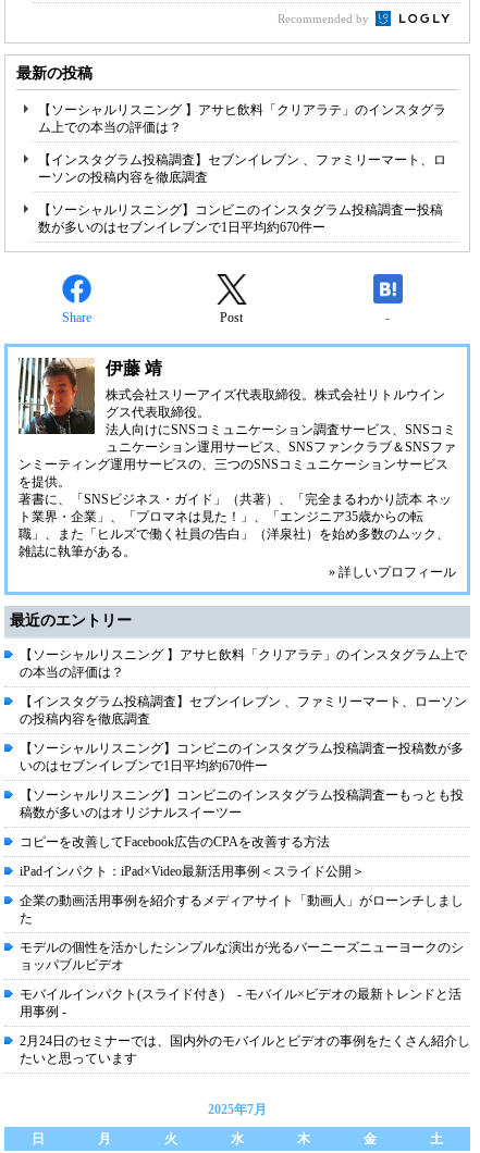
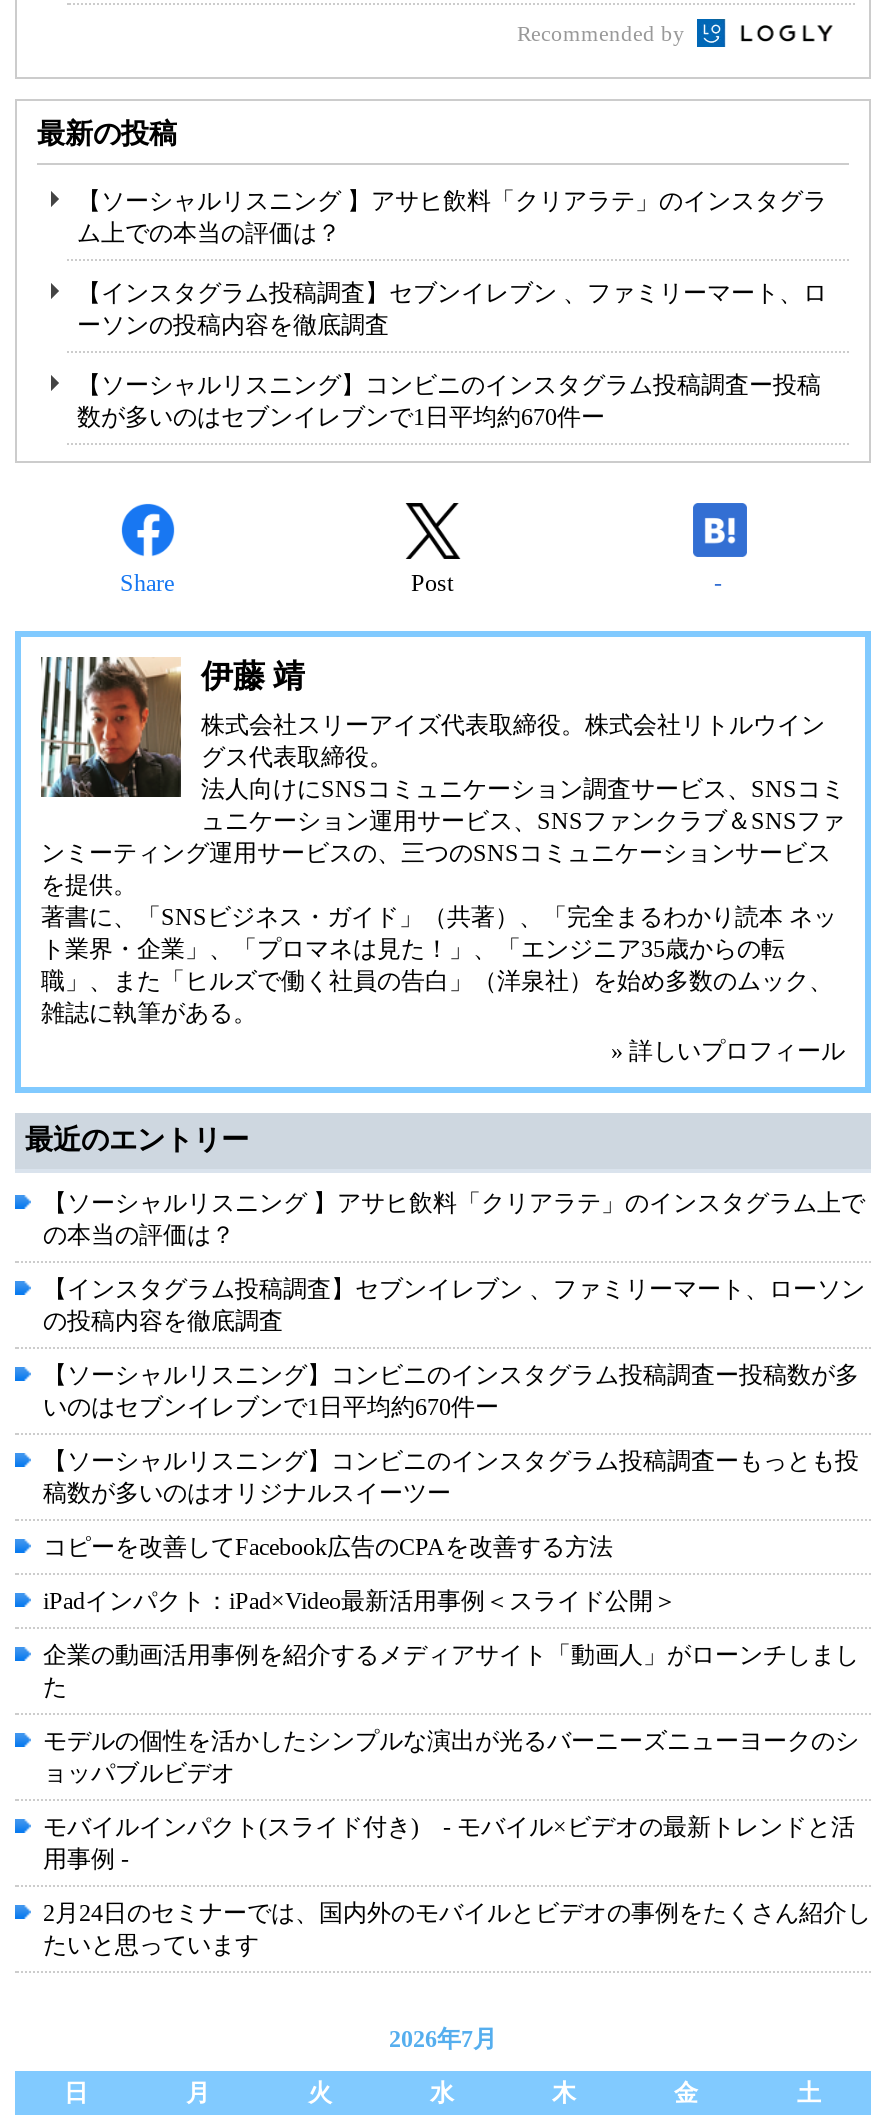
[208,1102,267,1118] 2025年7月 -> [389,2026,497,2054] 2026年7月

